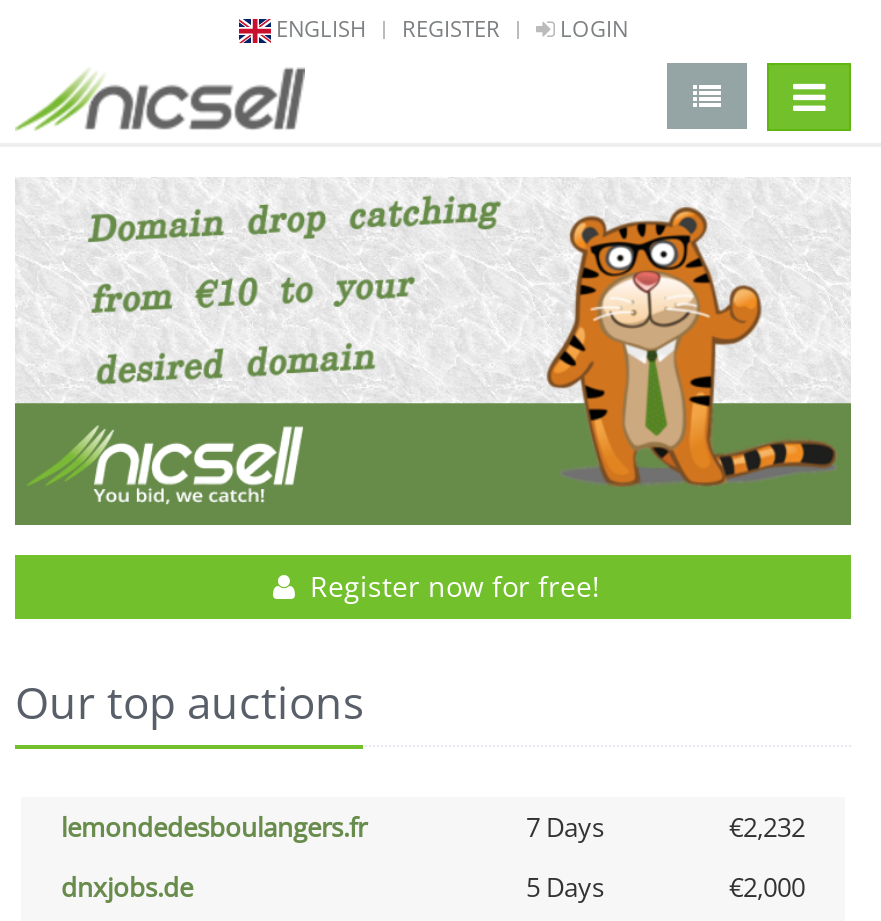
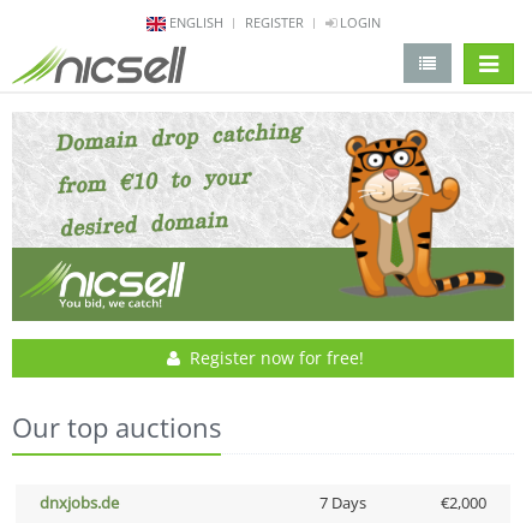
[61,809,805,845] lemondedesboulangers.fr | 7 Days | €2,232 -> none
[526,869,604,905] 5 Days -> [319,492,366,514] 7 Days

